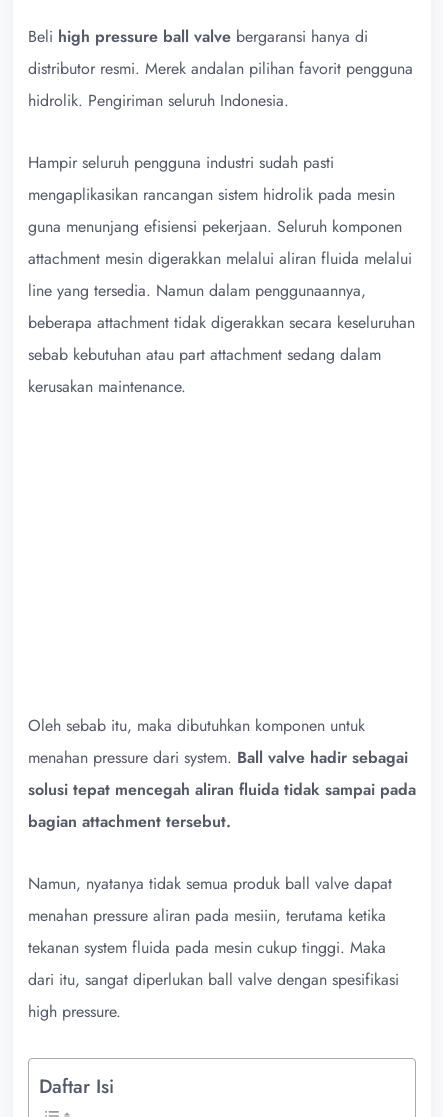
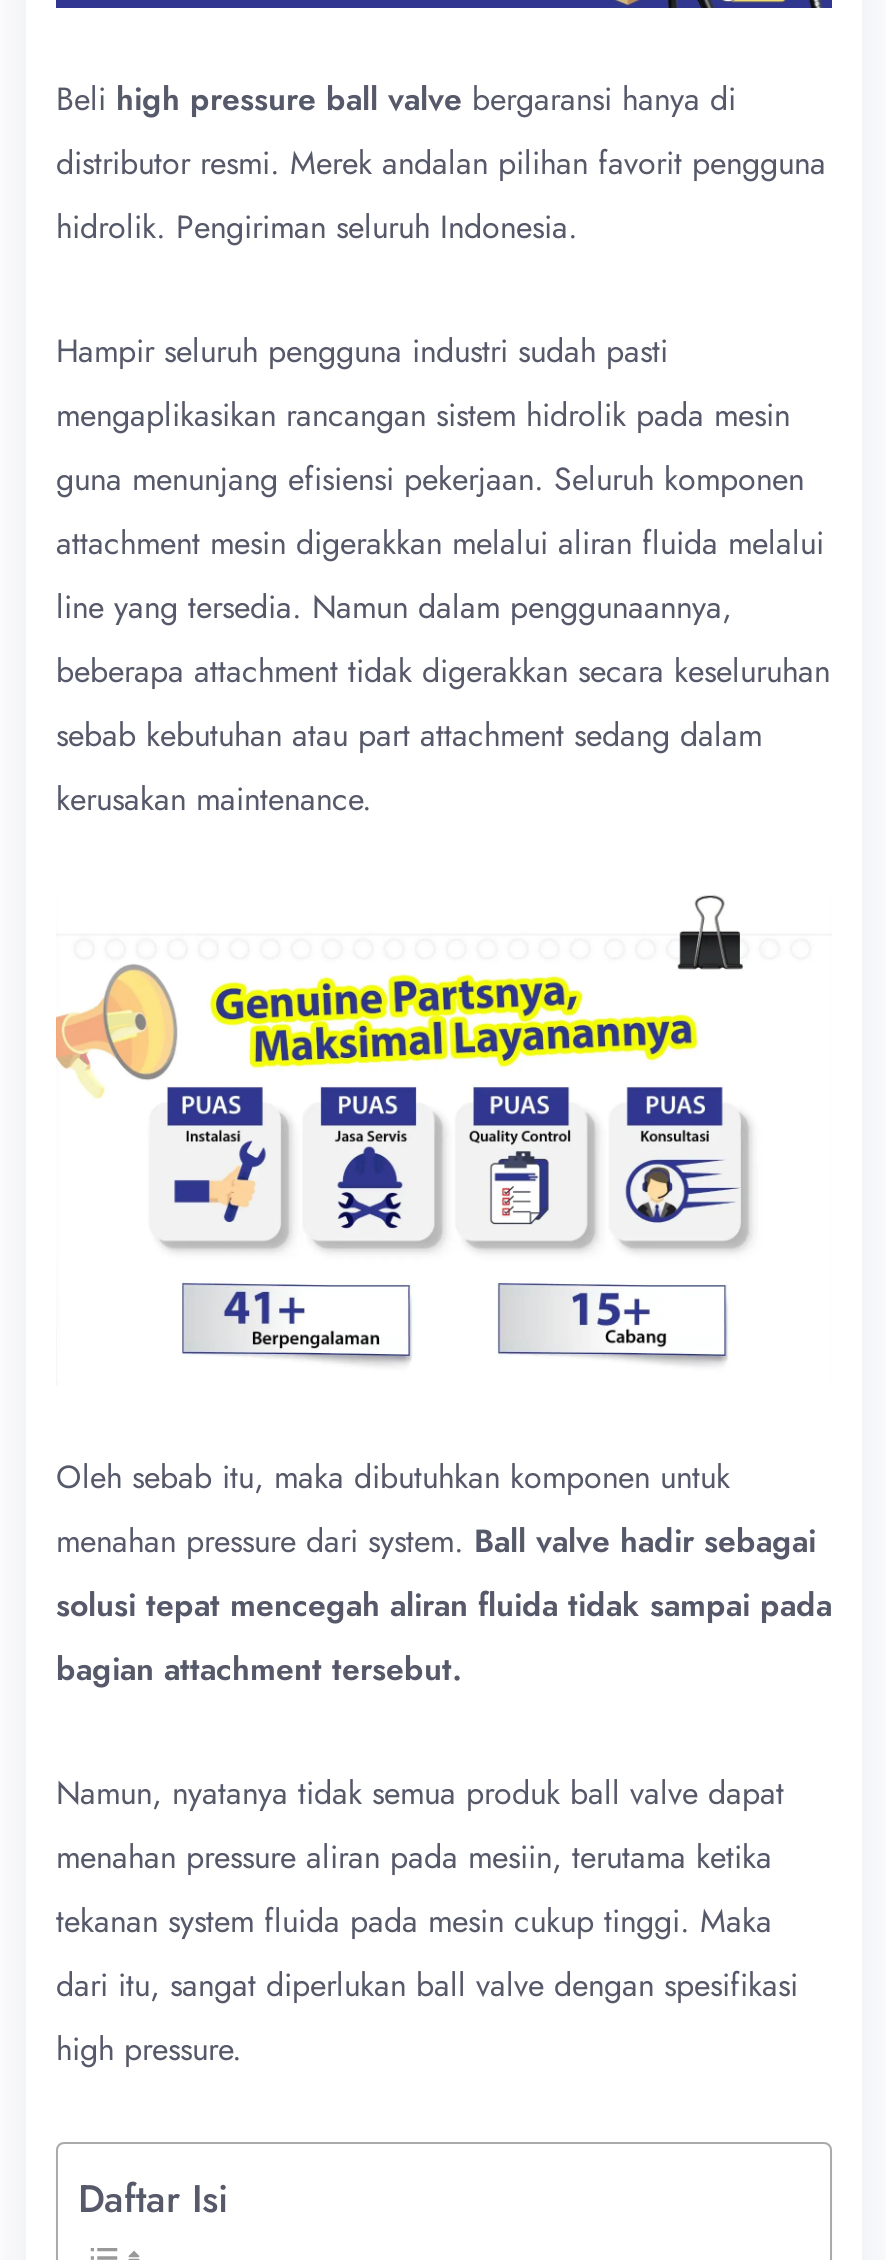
none -> [54,894,752,1252] [image]
none -> [180,1282,412,1364] [image]
none -> [496,1282,728,1366] [image]

